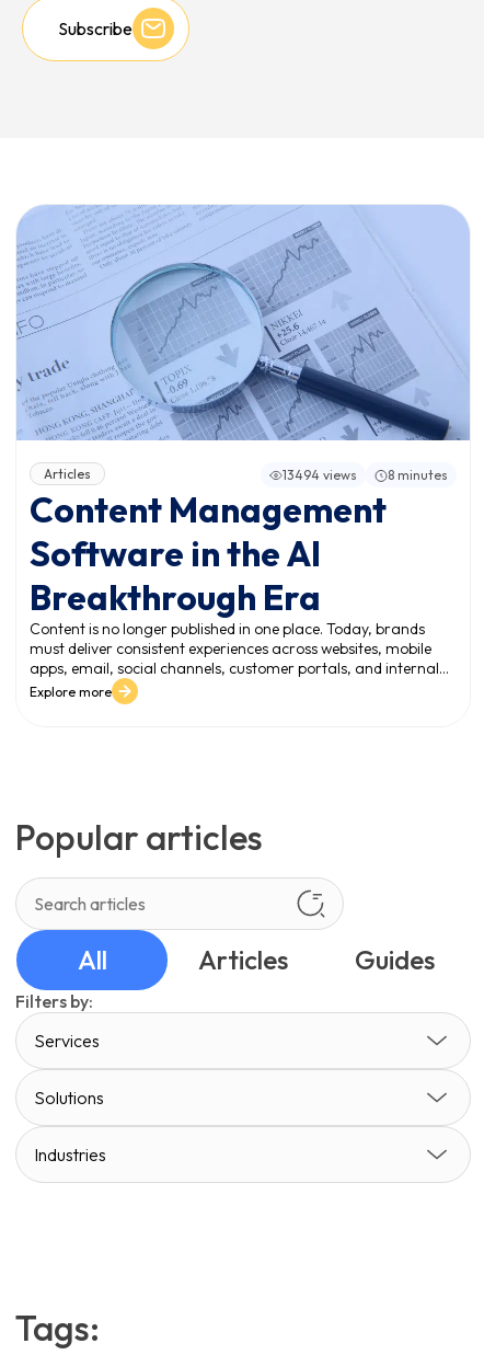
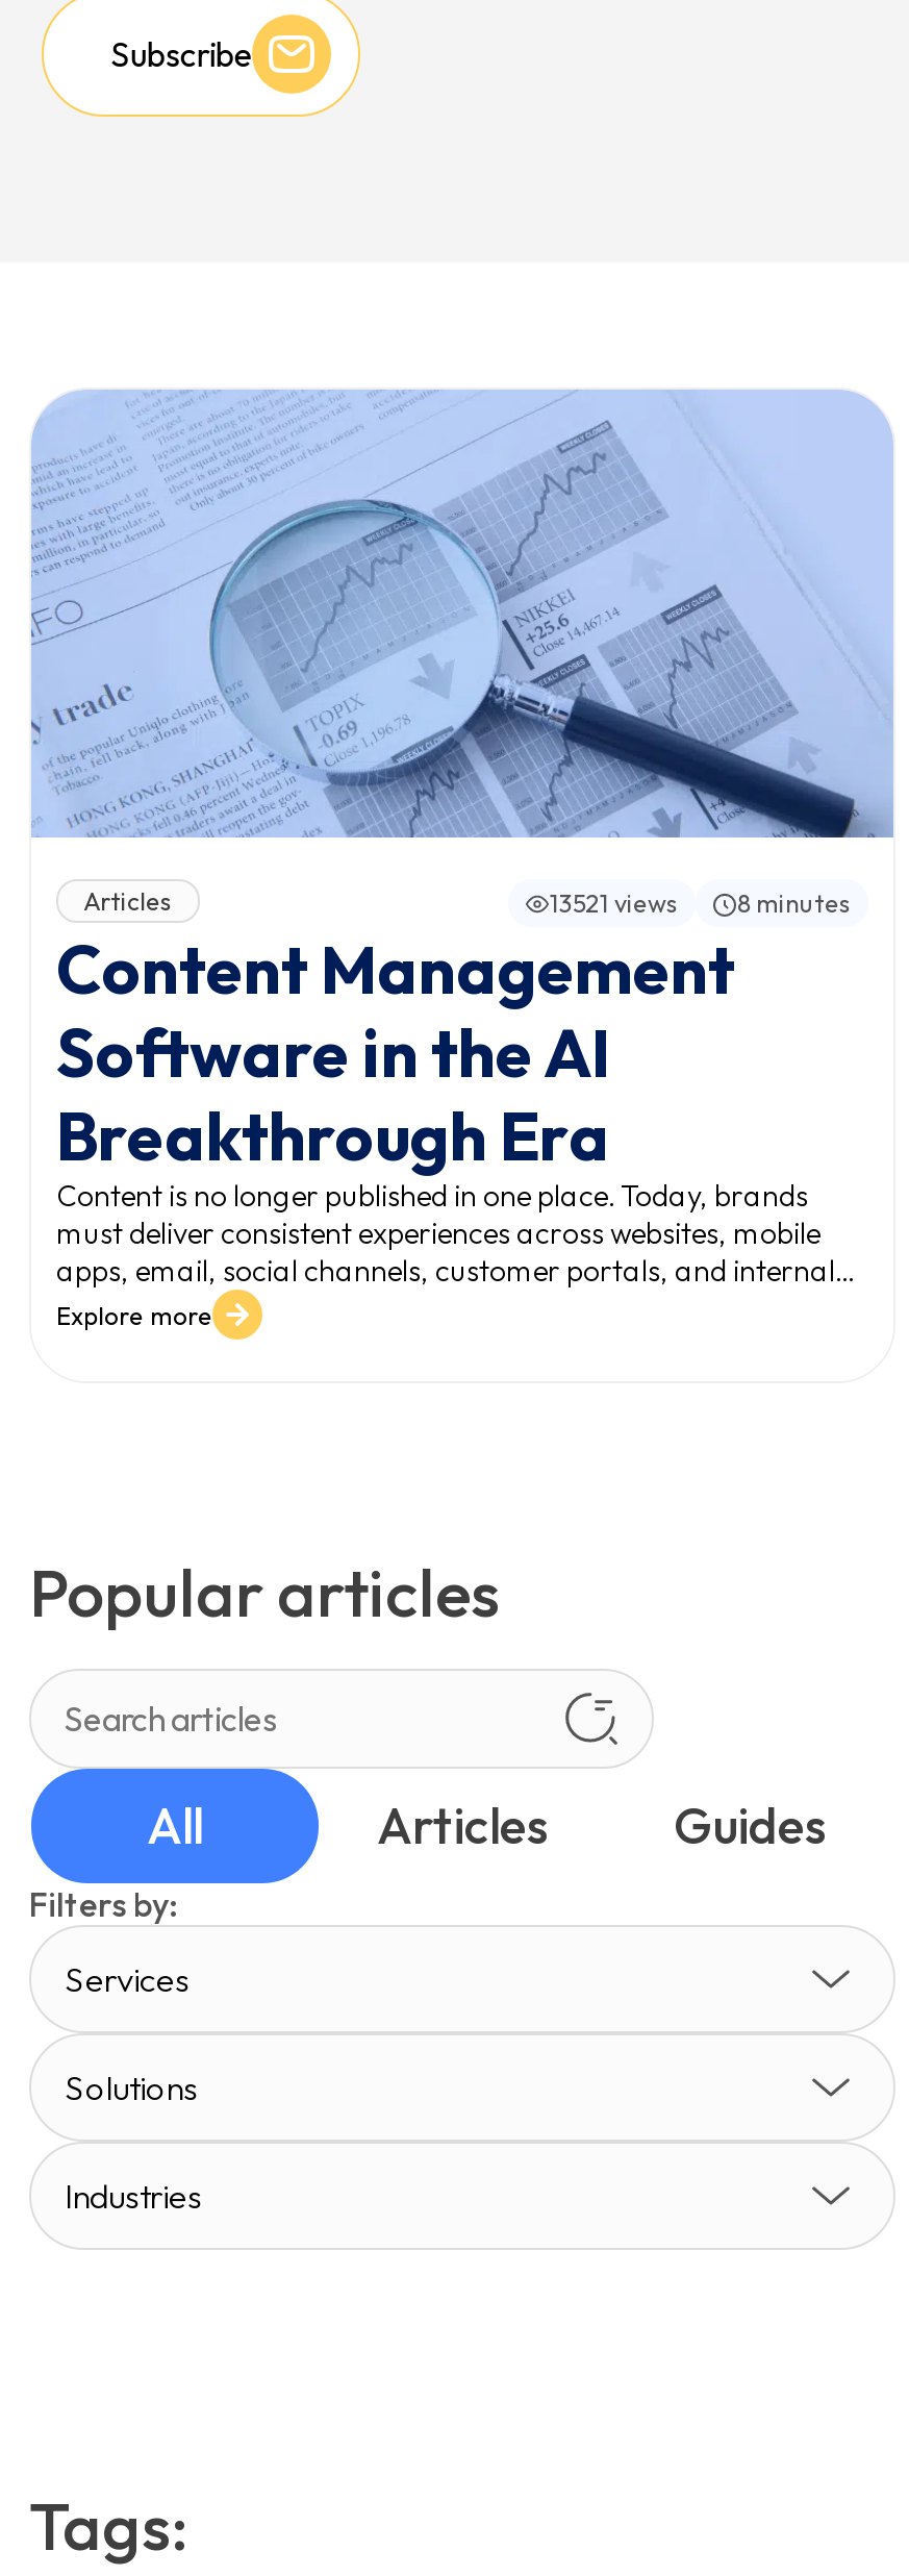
[283,467,448,483] 13494 views 8 minutes -> [550,887,852,919] 13521 views 8 minutes

